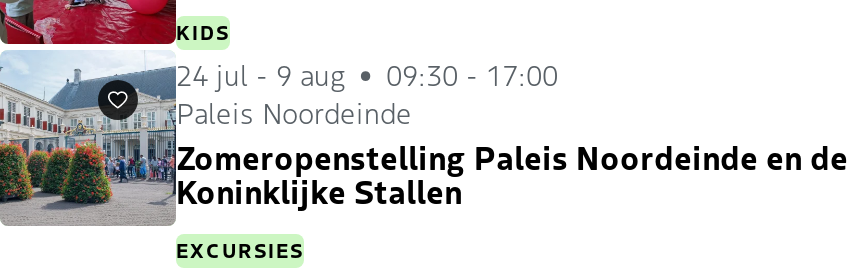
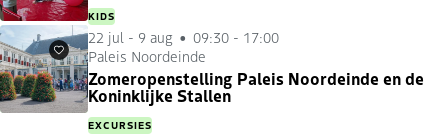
[176,54,558,94] 24 jul - 9 aug 09:30 - 17:00 -> [88,27,279,47] 22 jul - 9 aug 09:30 - 17:00

